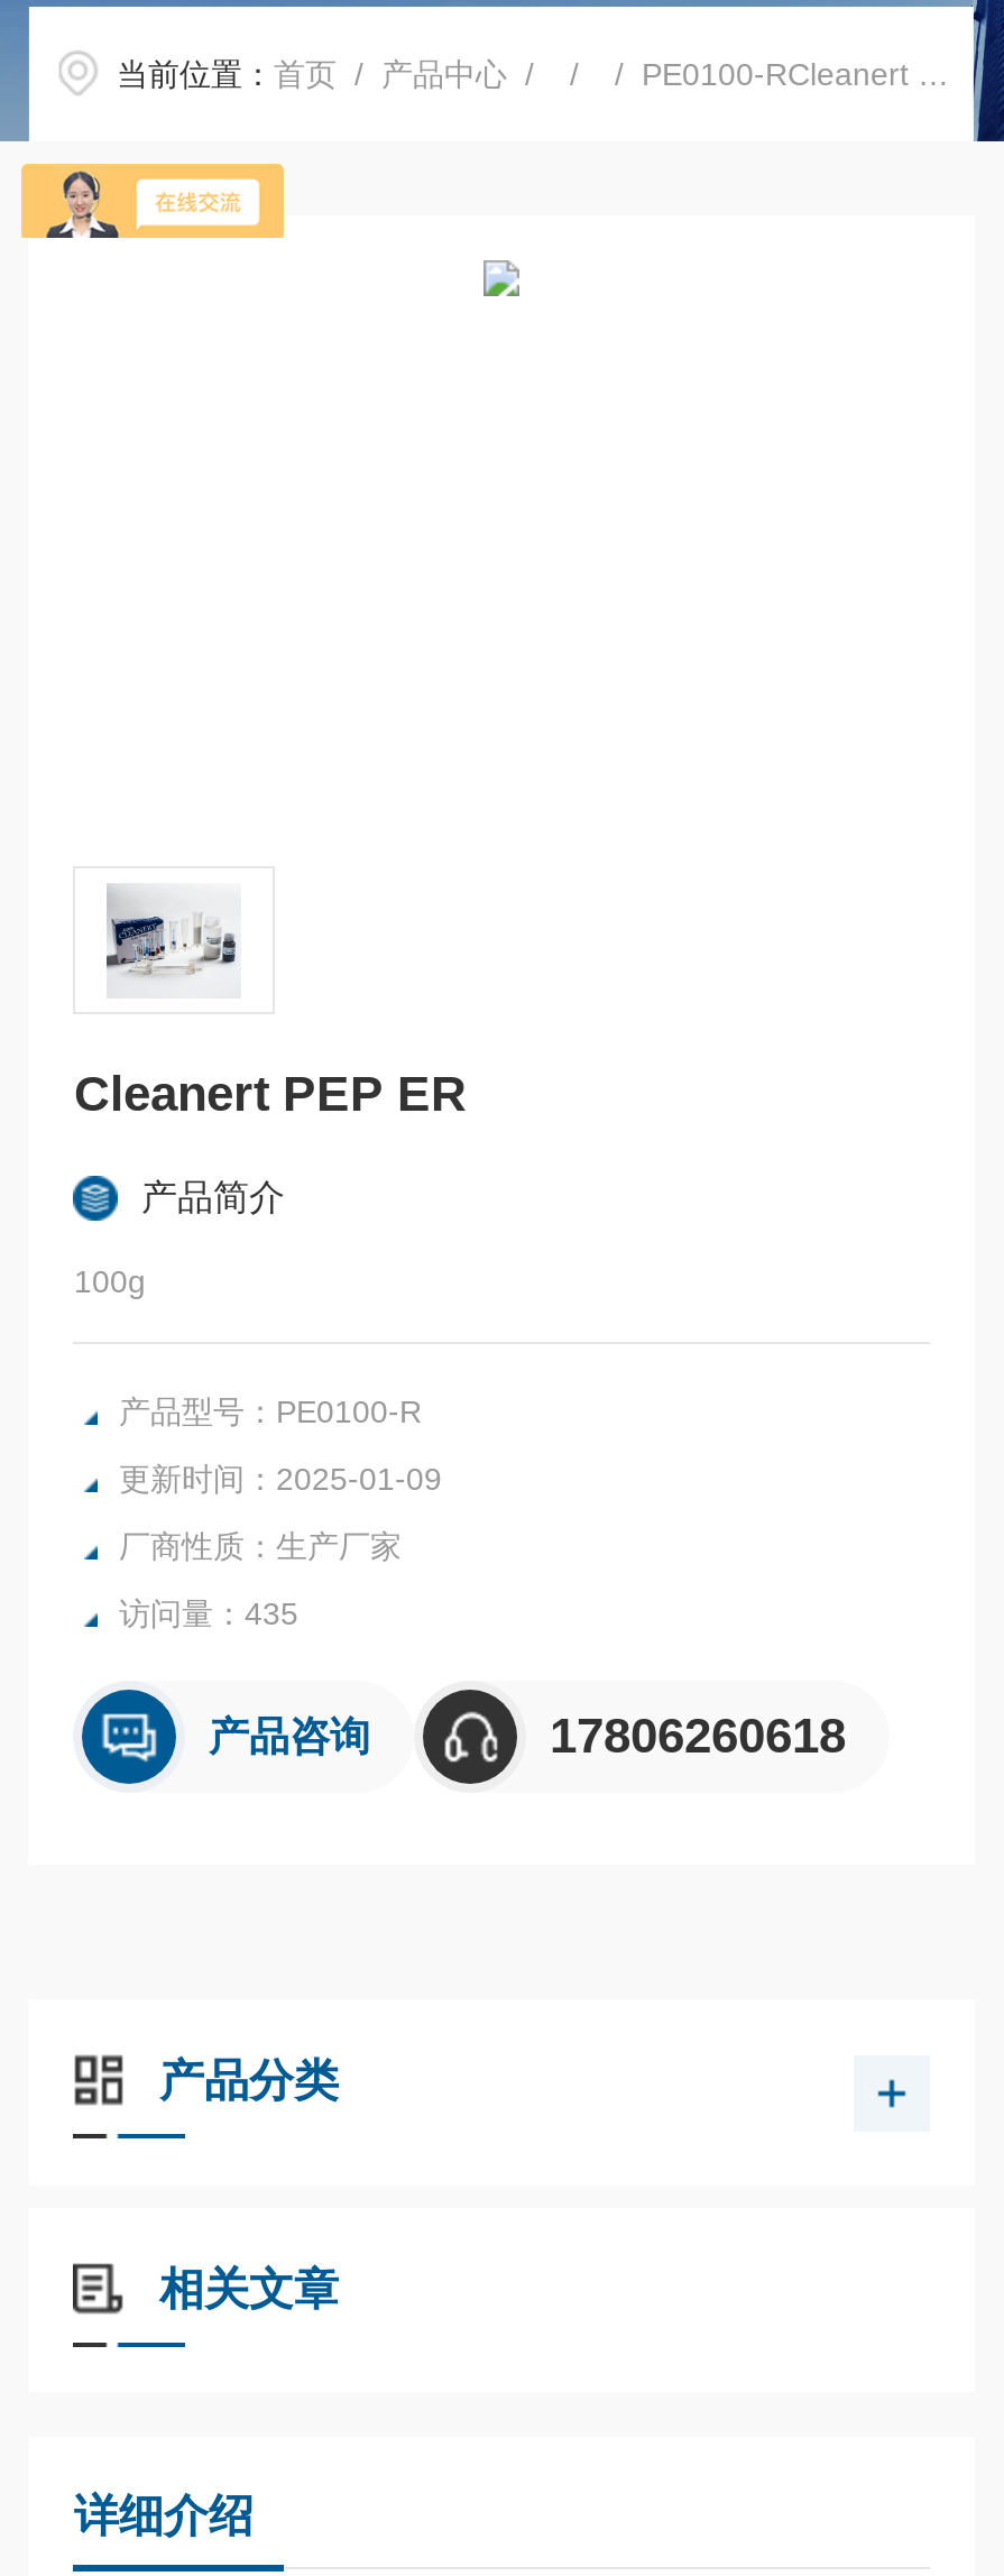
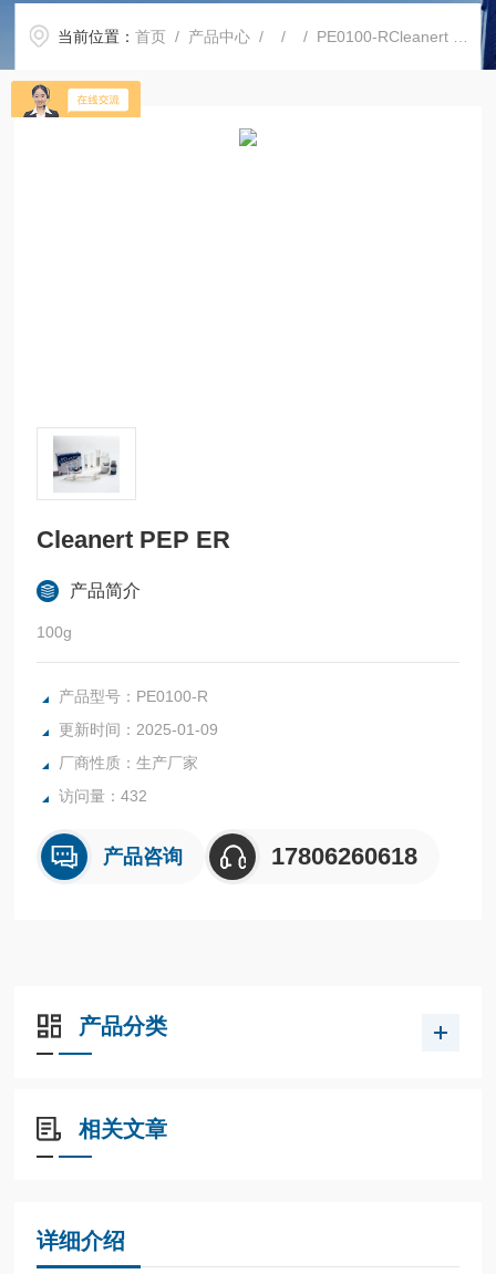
[119,1595,298,1631] 访问量：435 -> [59,787,148,805] 访问量：432

